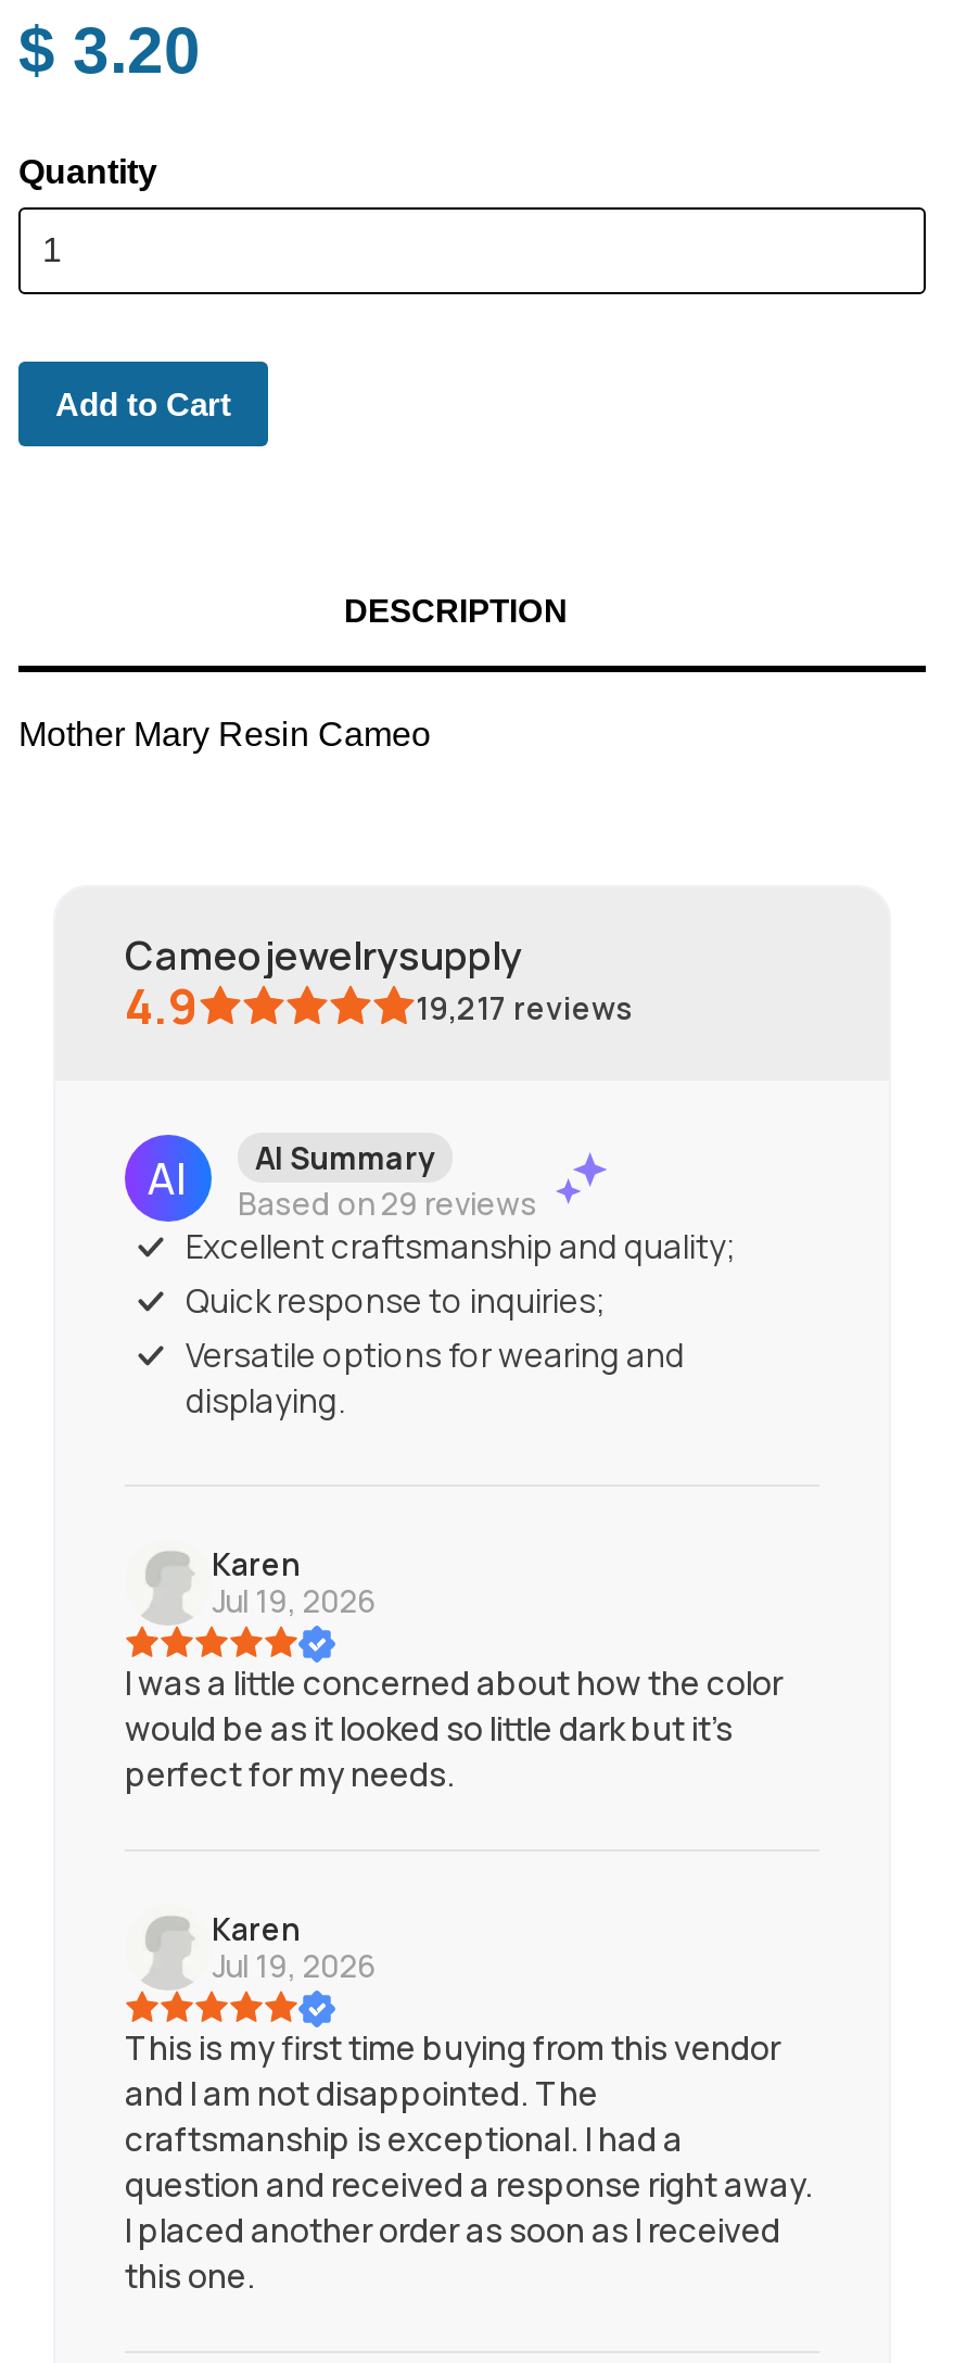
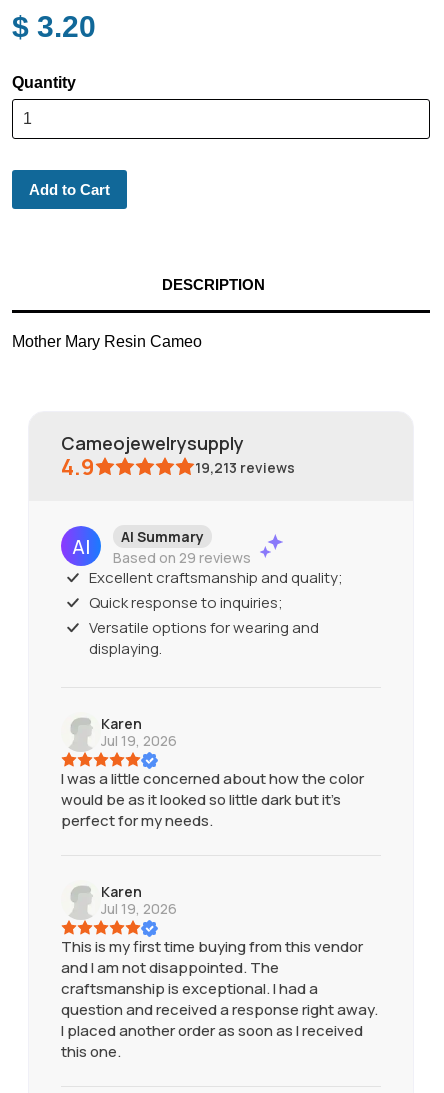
[416,986,633,1028] 19,217 reviews -> [195,458,295,477] 19,213 reviews

